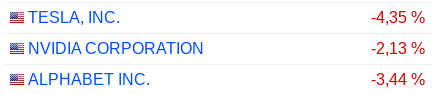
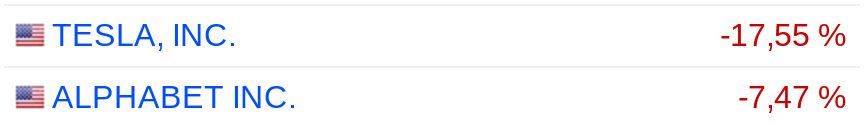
[28,9,425,57] -4,35 % | NVIDIA CORPORATION | -2,13 % -> [720,18,846,52] -17,55 %
[371,71,425,88] -3,44 % -> [738,80,846,114] -7,47 %

